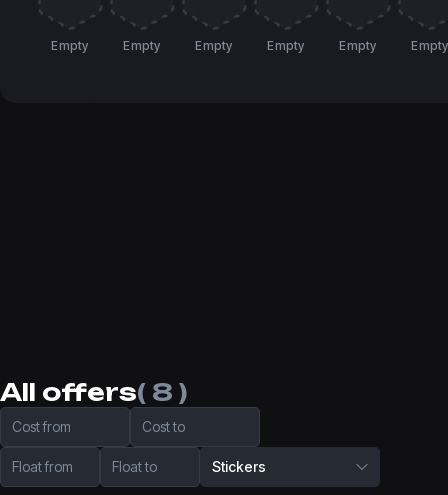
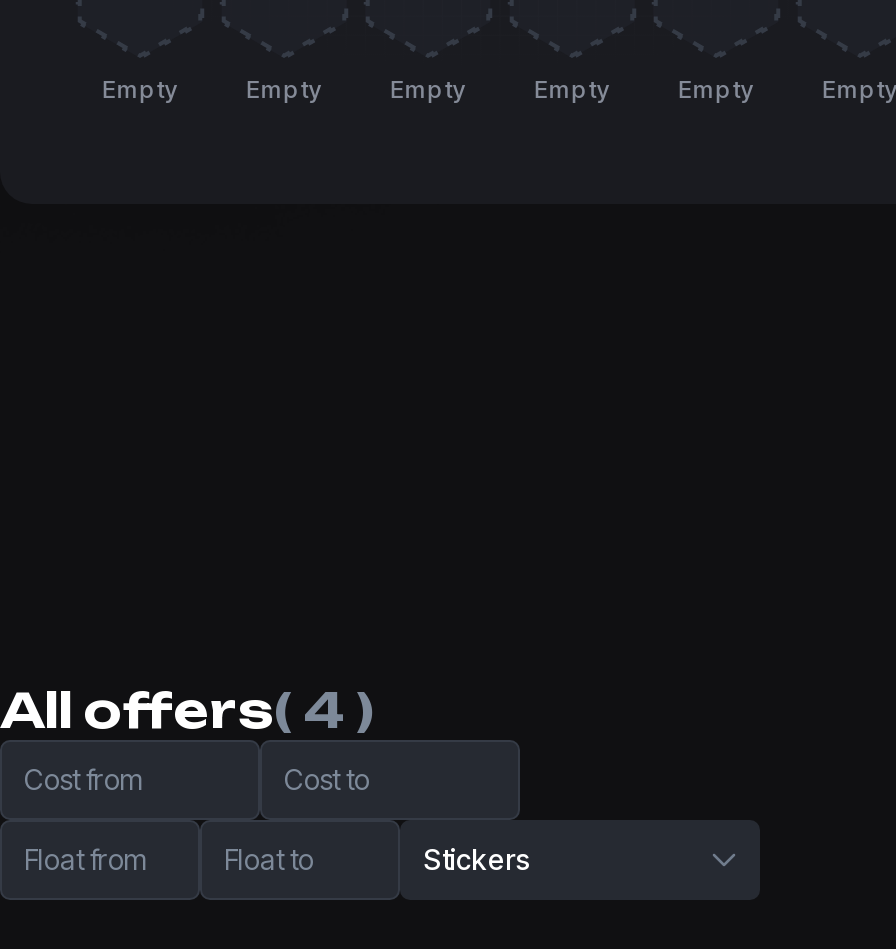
[0,377,187,407] All offers( 8 ) -> [0,681,372,741] All offers( 4 )

